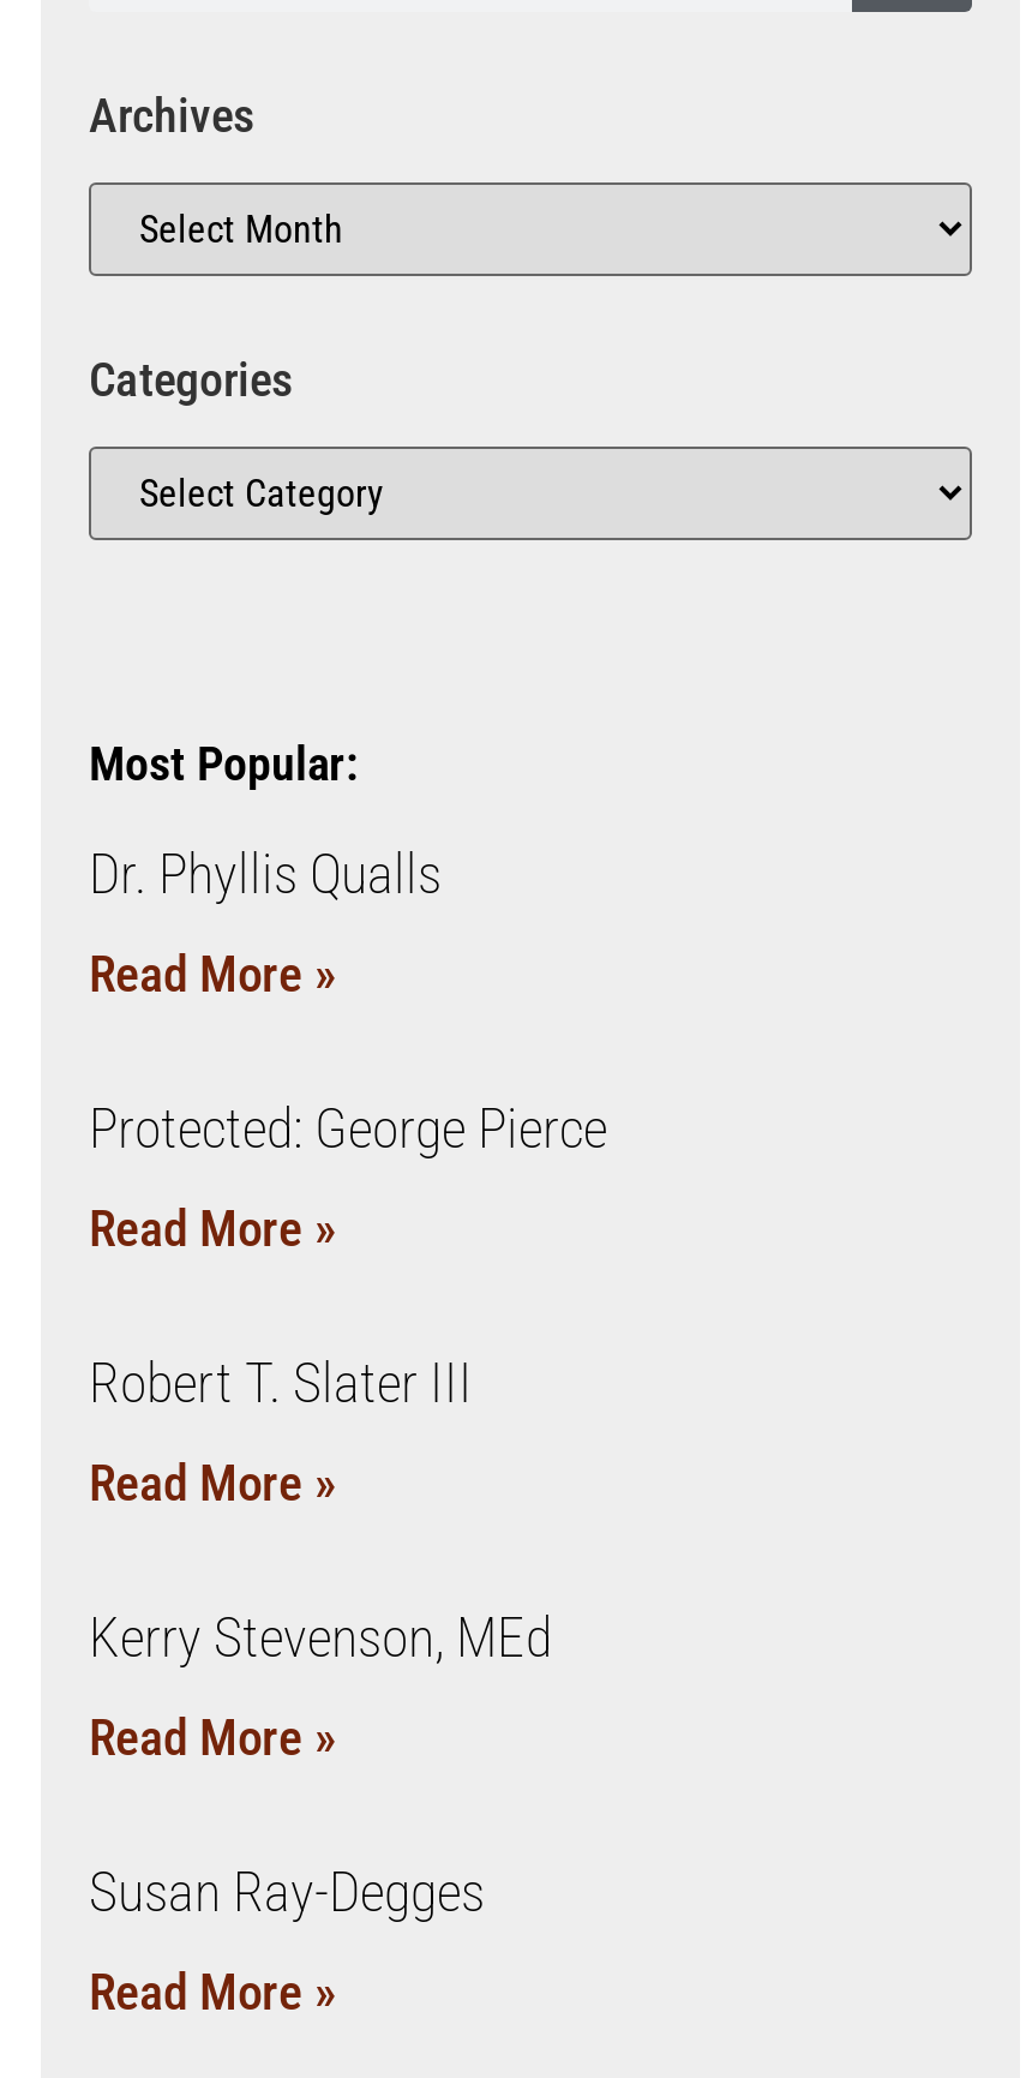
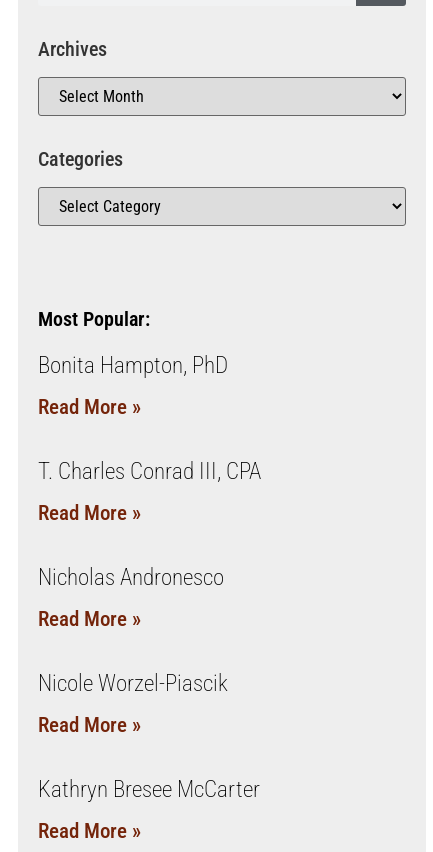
[89,842,442,906] Dr. Phyllis Qualls -> [38,351,228,378] Bonita Hampton, PhD
[89,1096,607,1161] Protected: George Pierce -> [38,457,261,484] T. Charles Conrad III, CPA
[89,1351,473,1415] Robert T. Slater III -> [38,563,224,590] Nicholas Andronesco
[89,1605,552,1670] Kerry Stevenson, MEd -> [38,669,228,696] Nicole Worzel-Piascik
[89,1860,485,1924] Susan Ray-Degges -> [38,775,260,802] Kathryn Bresee McCarter

